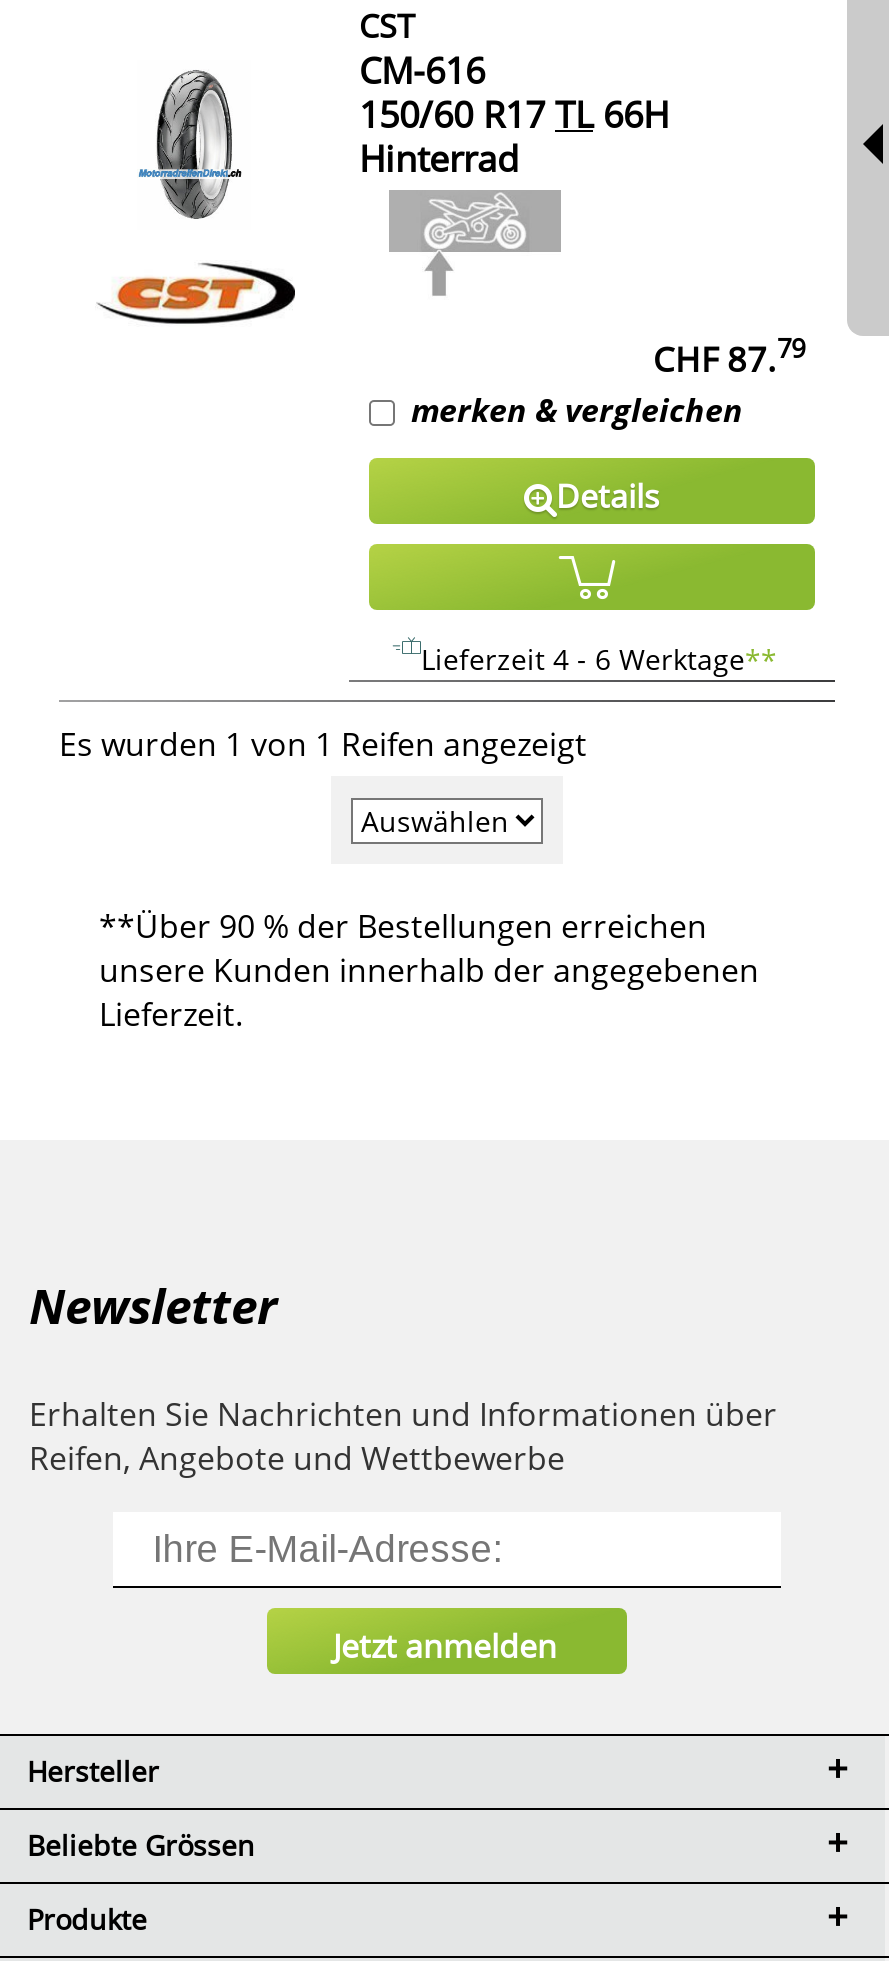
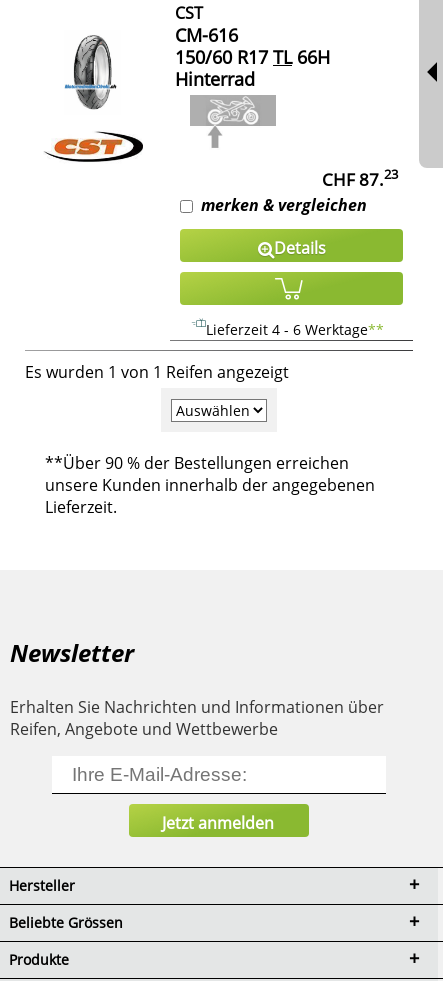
[653,331,805,382] CHF 87.79 -> [322,165,398,191] CHF 87.23

